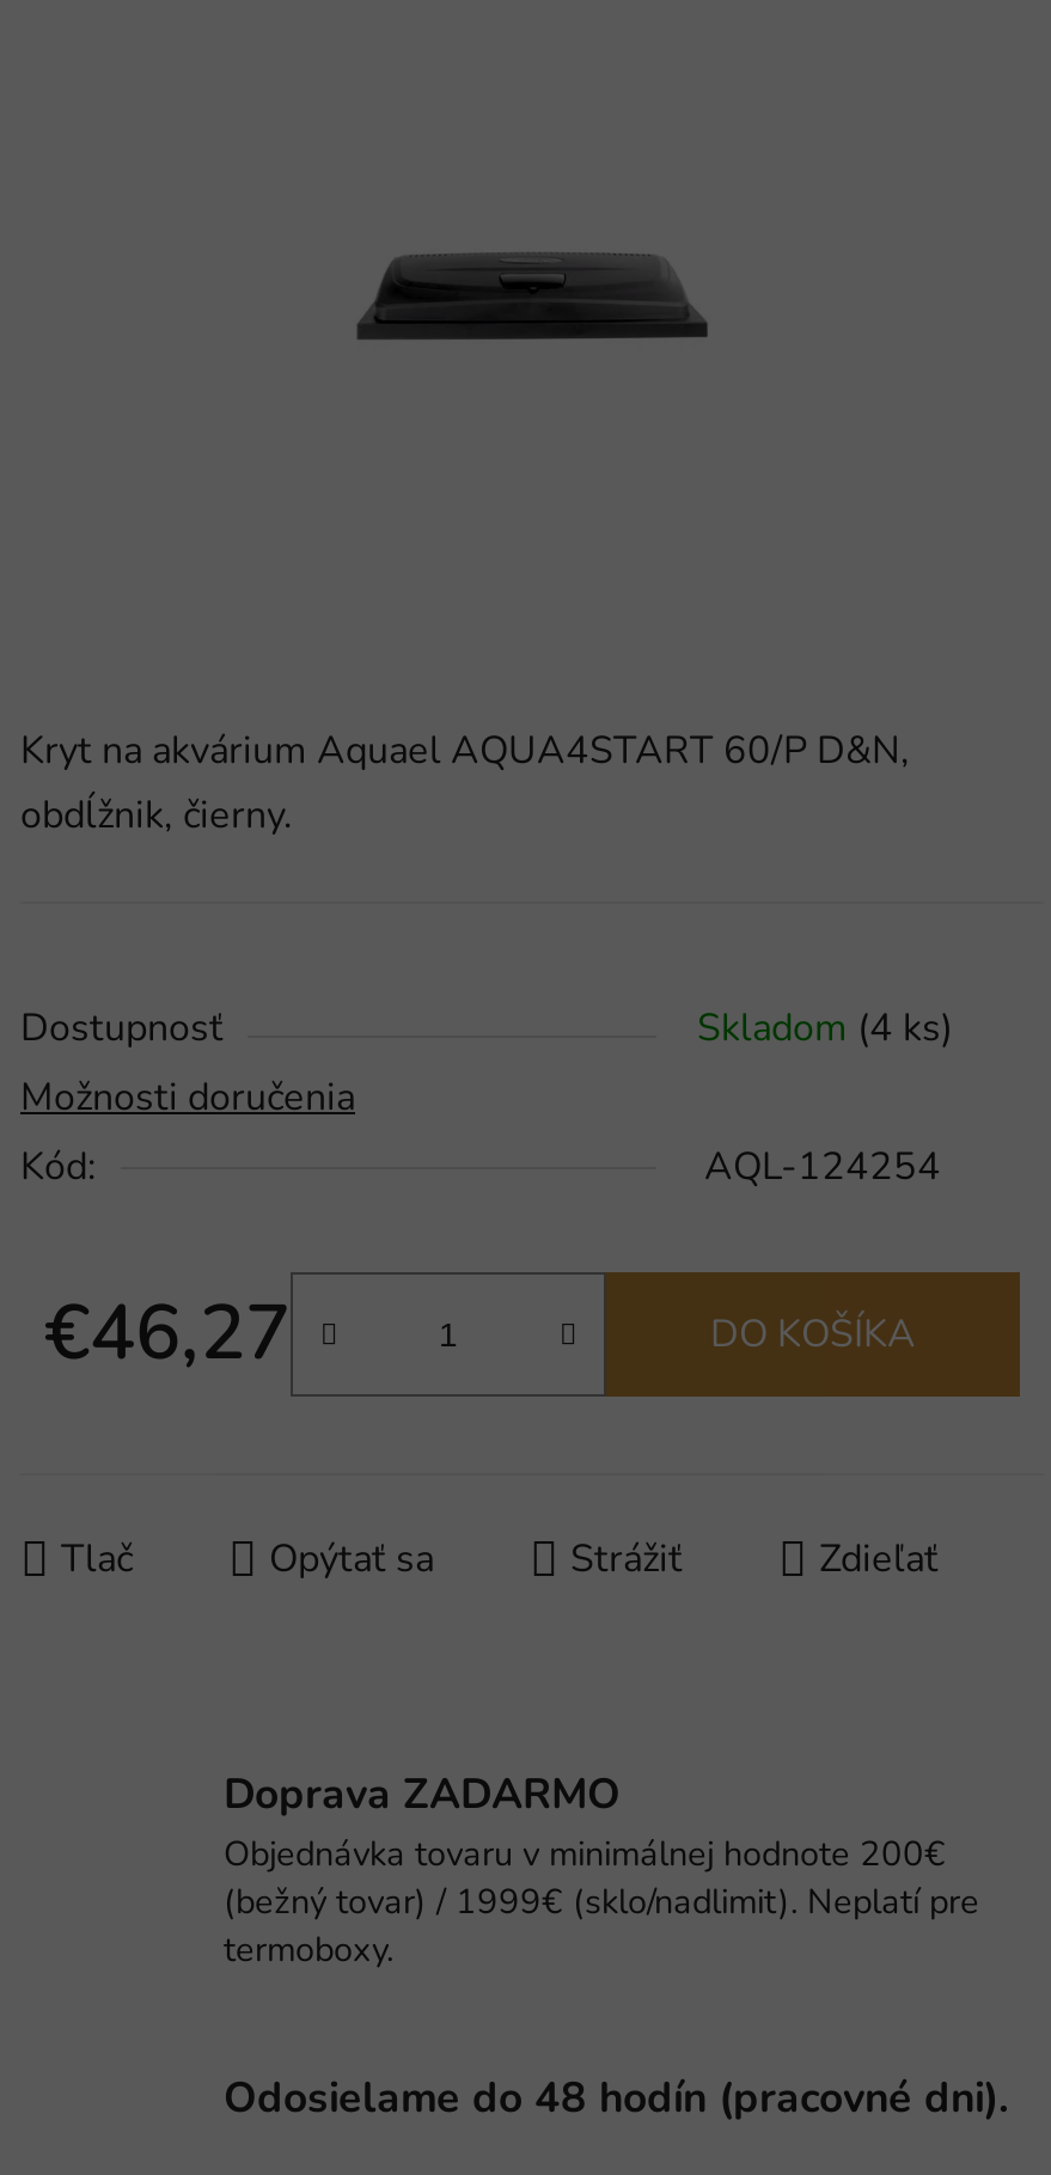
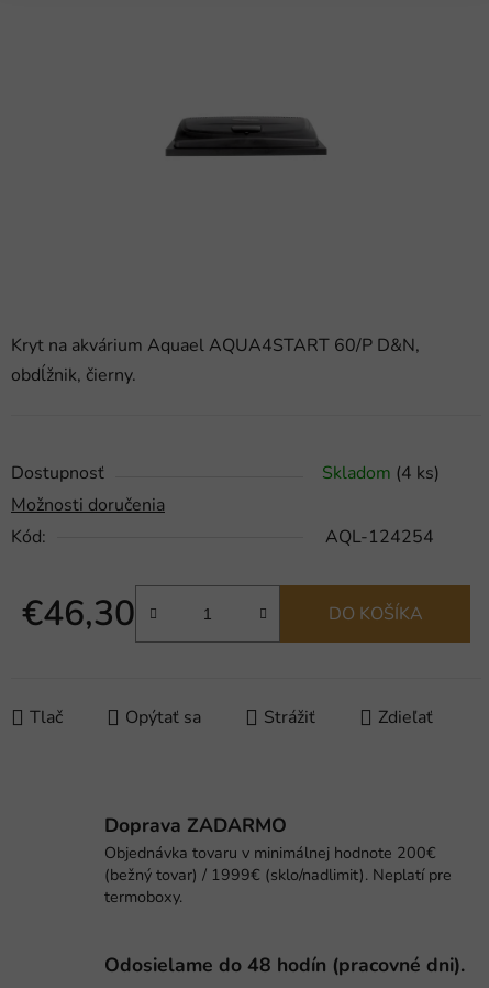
[44,1282,291,1385] €46,27 -> [22,590,135,637] €46,30

